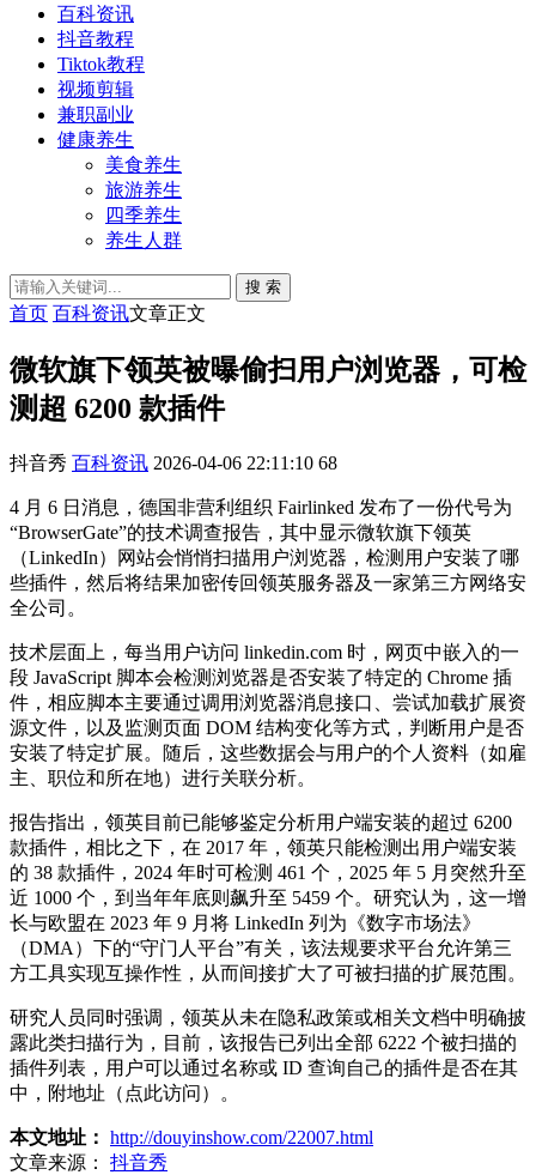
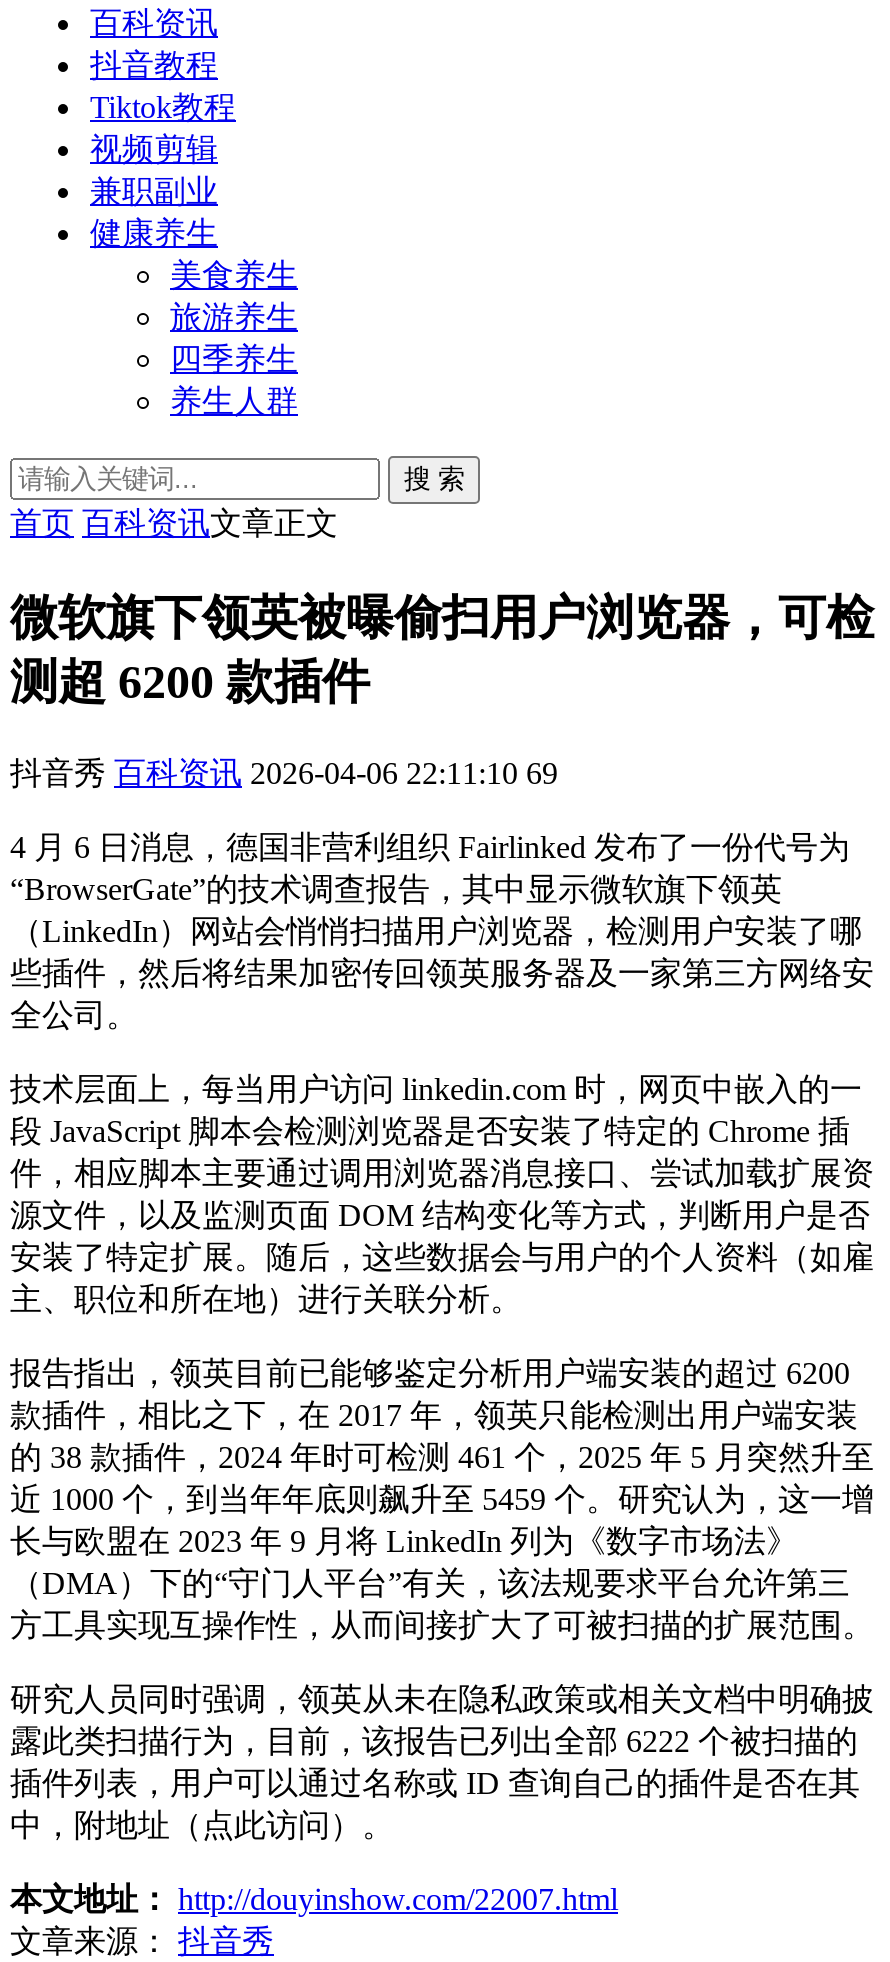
[10,453,337,473] 抖音秀 百科资讯 2026-04-06 22:11:10 68 -> [10,756,558,790] 抖音秀 百科资讯 2026-04-06 22:11:10 69

